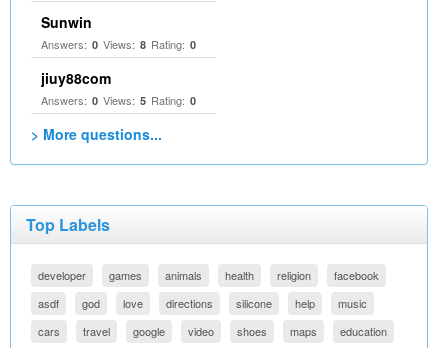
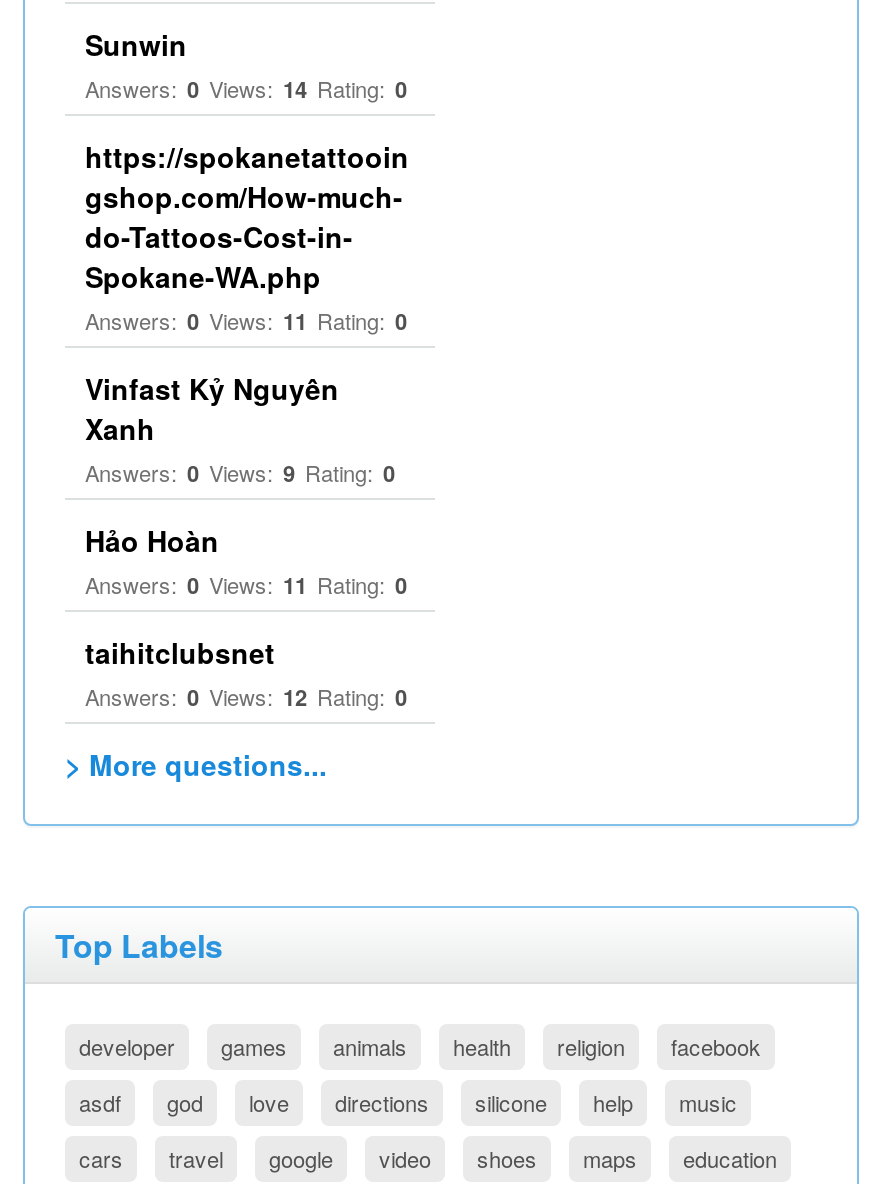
[41,36,196,108] Answers: 0 Views: 8 Rating: 0 | jiuy88com | Answers: 0 Views: 5 Rating: 0 -> [85,72,409,712] Answers: 0 Views: 14 Rating: 0 | https://spokanetattooin | gshop.com/How-much- | do-Tattoos-Cost-in- | Spokane-WA.php | Answers: 0 Views: 11 Rating: 0 | Vinfast Kỷ Nguyên | Xanh | Answers: 0 Views: 9 Rating: 0 | Hảo Hoàn | Answers: 0 Views: 11 Rating: 0 | taihitclubsnet | Answers: 0 Views: 12 Rating: 0

